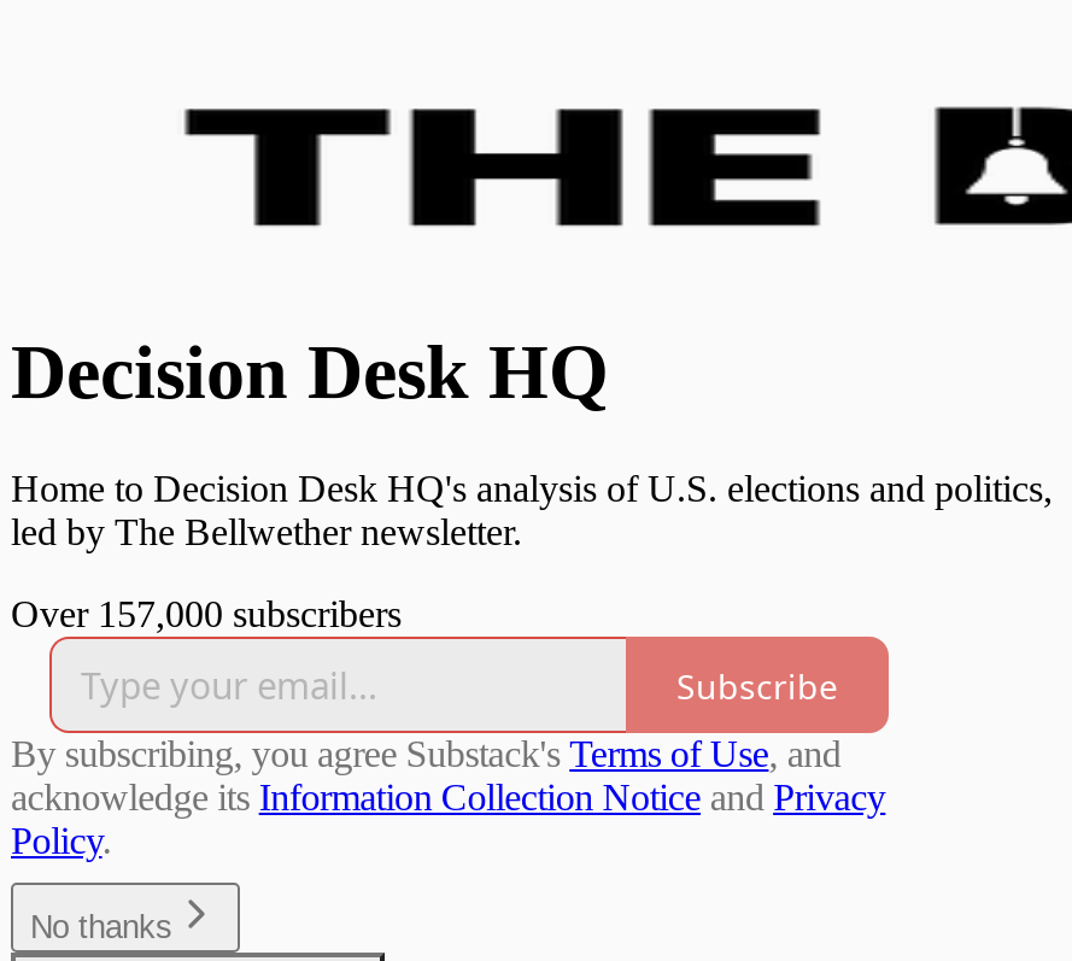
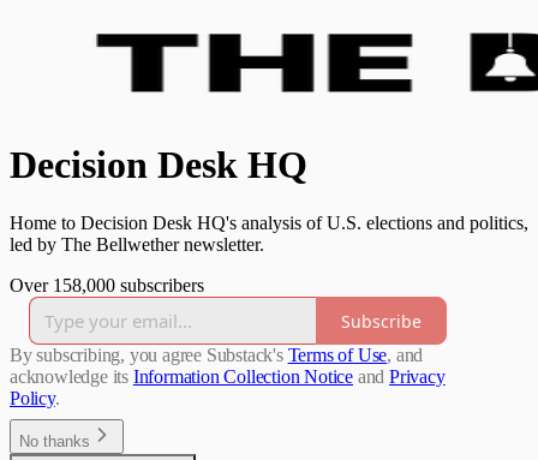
[11,594,402,635] Over 157,000 subscribers -> [10,276,204,296] Over 158,000 subscribers

